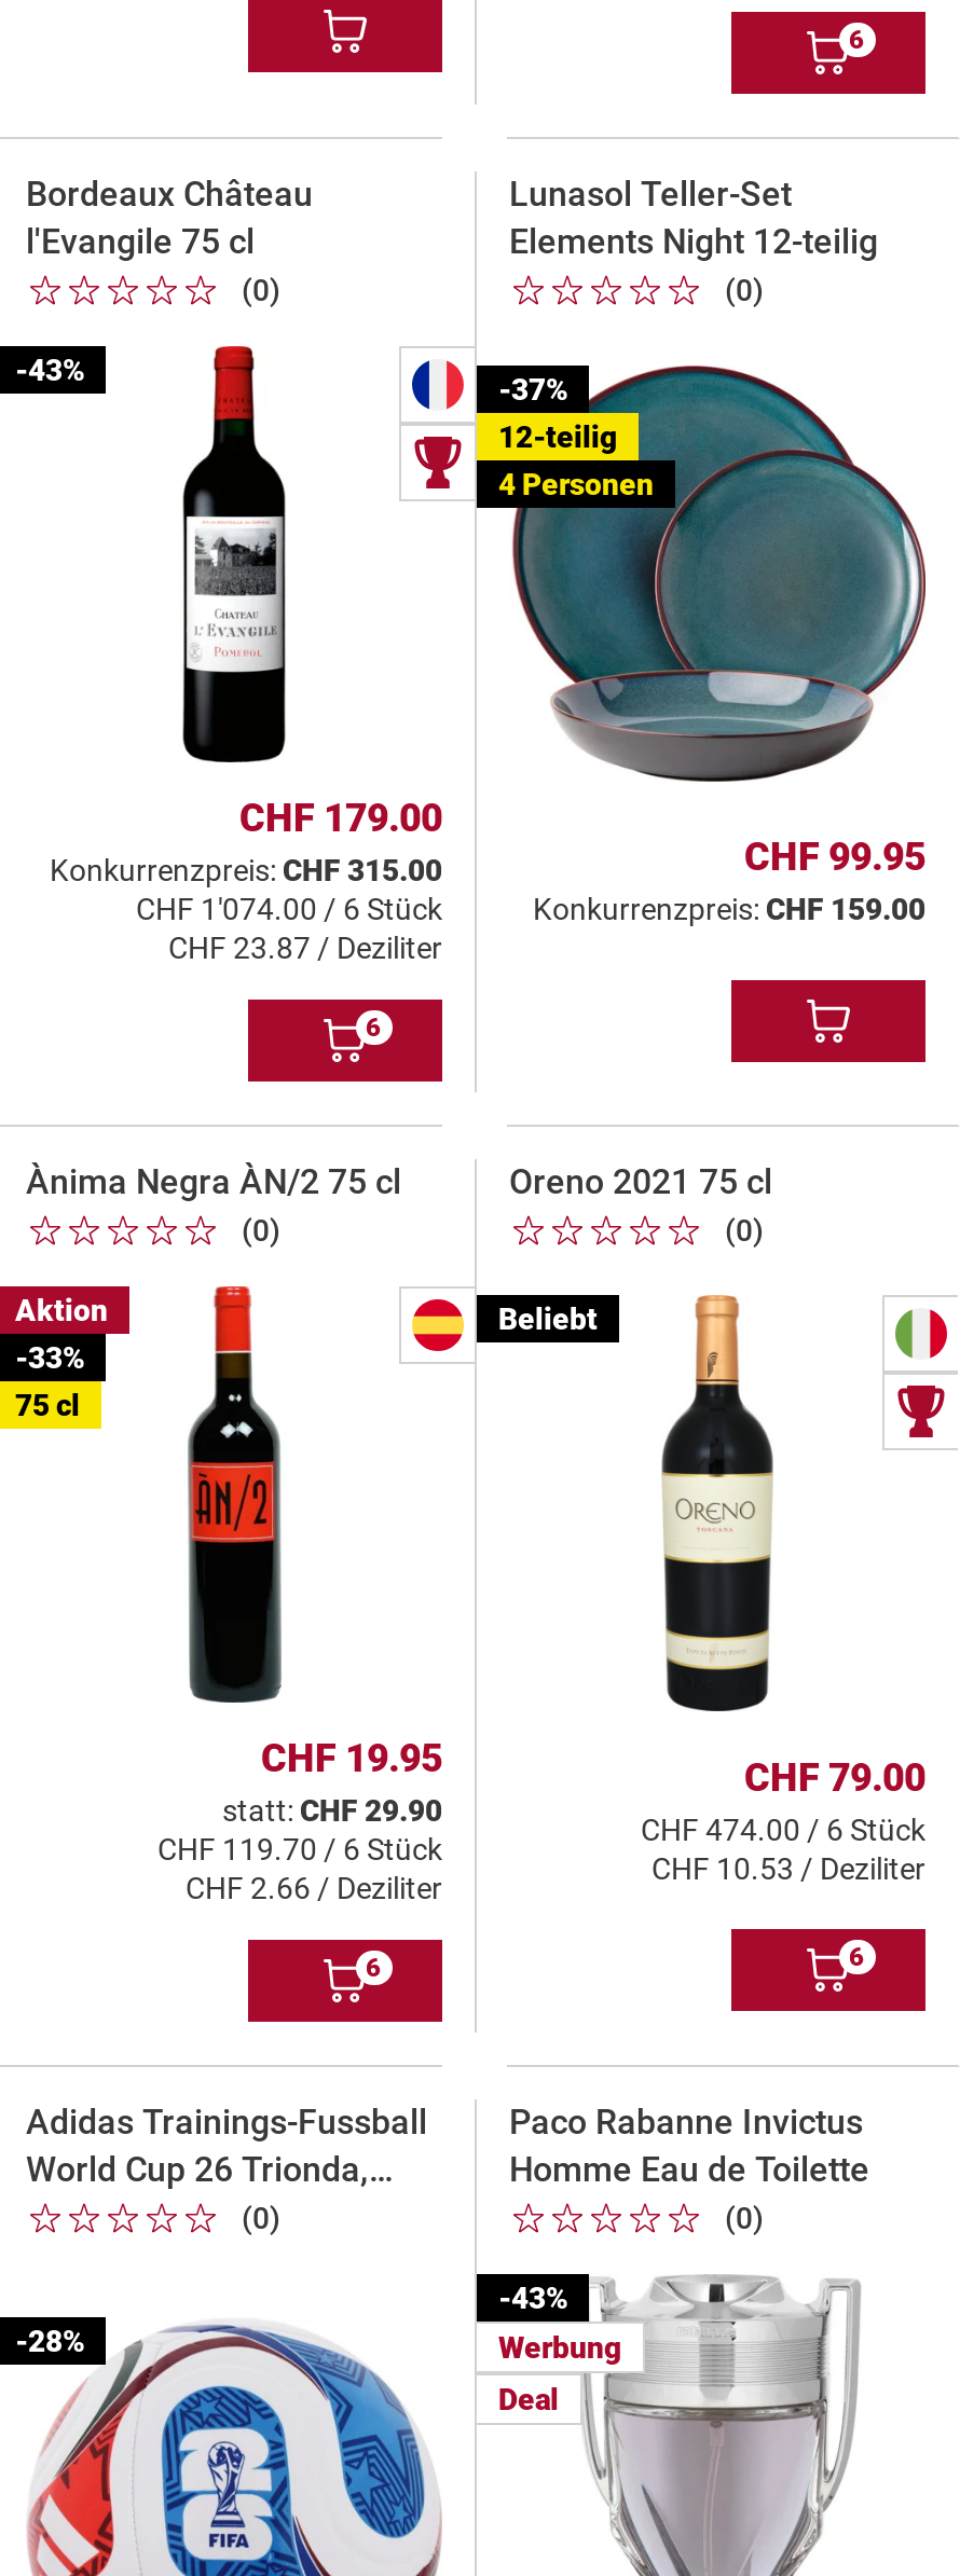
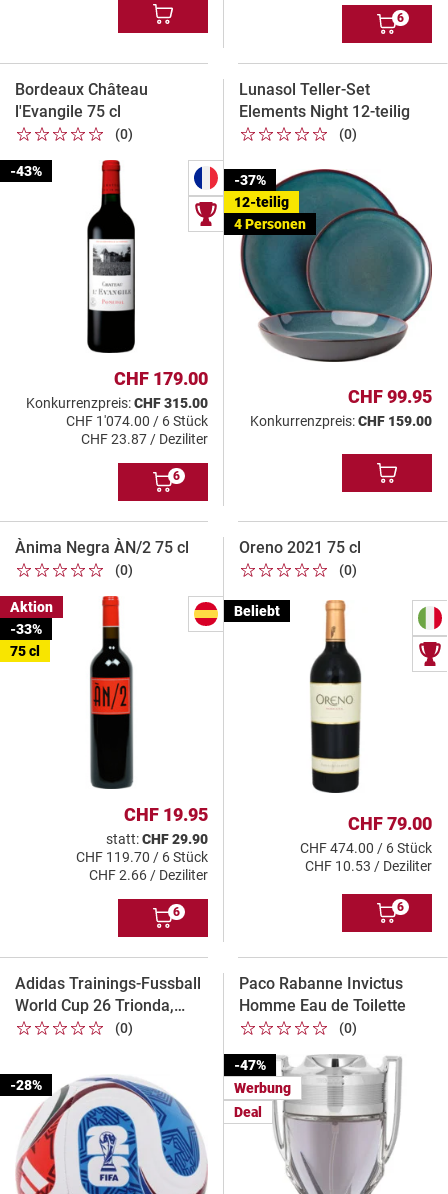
[498,2280,567,2315] -43% -> [234,1057,266,1073] -47%

